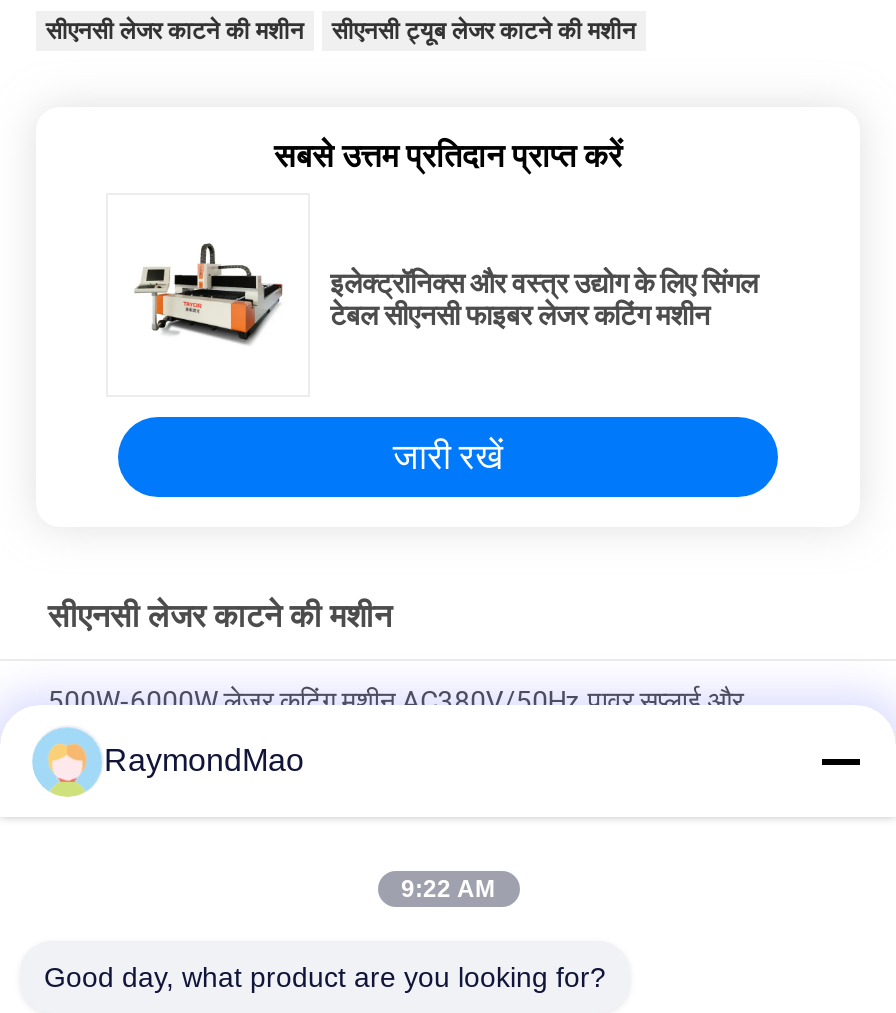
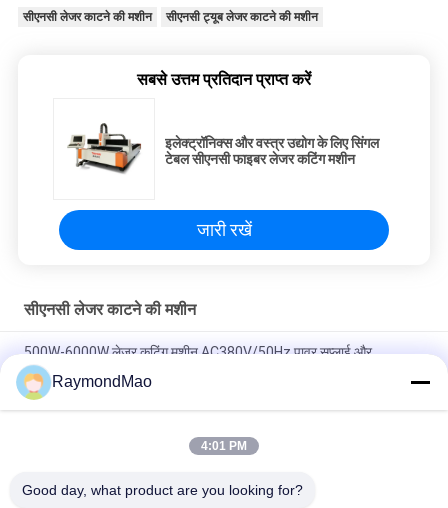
[401,875,495,903] 9:22 AM -> [201,439,247,453] 4:01 PM

